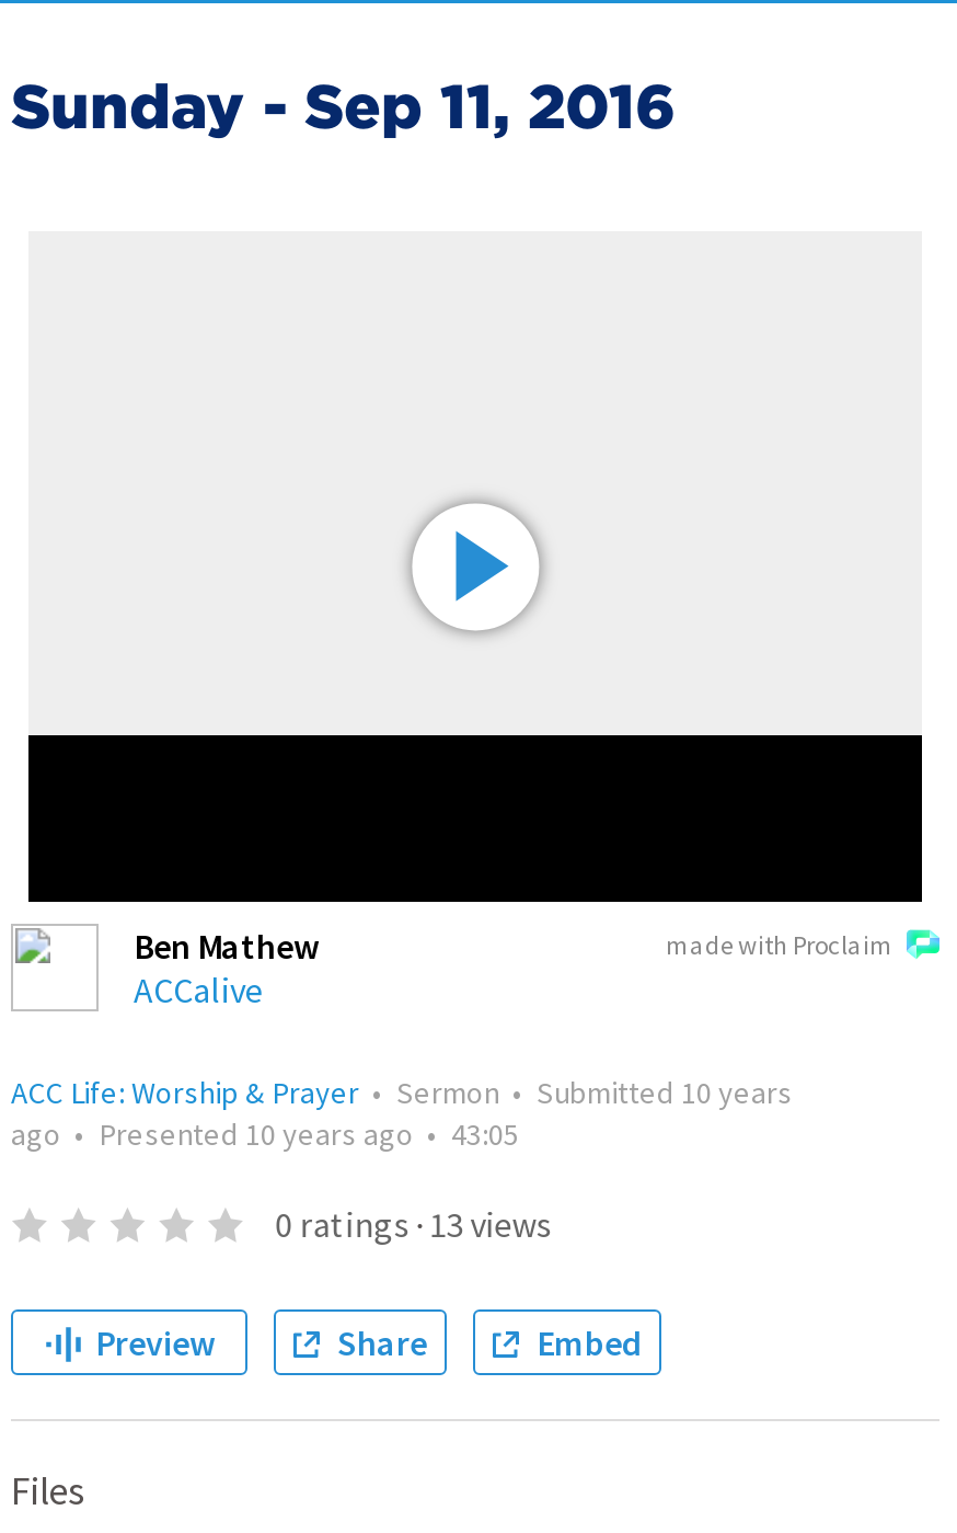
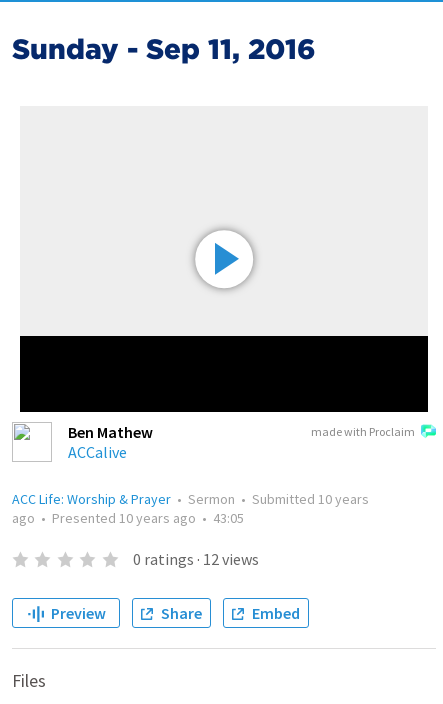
[275,1202,551,1246] 0 ratings · 13 views -> [133,549,259,569] 0 ratings · 12 views

